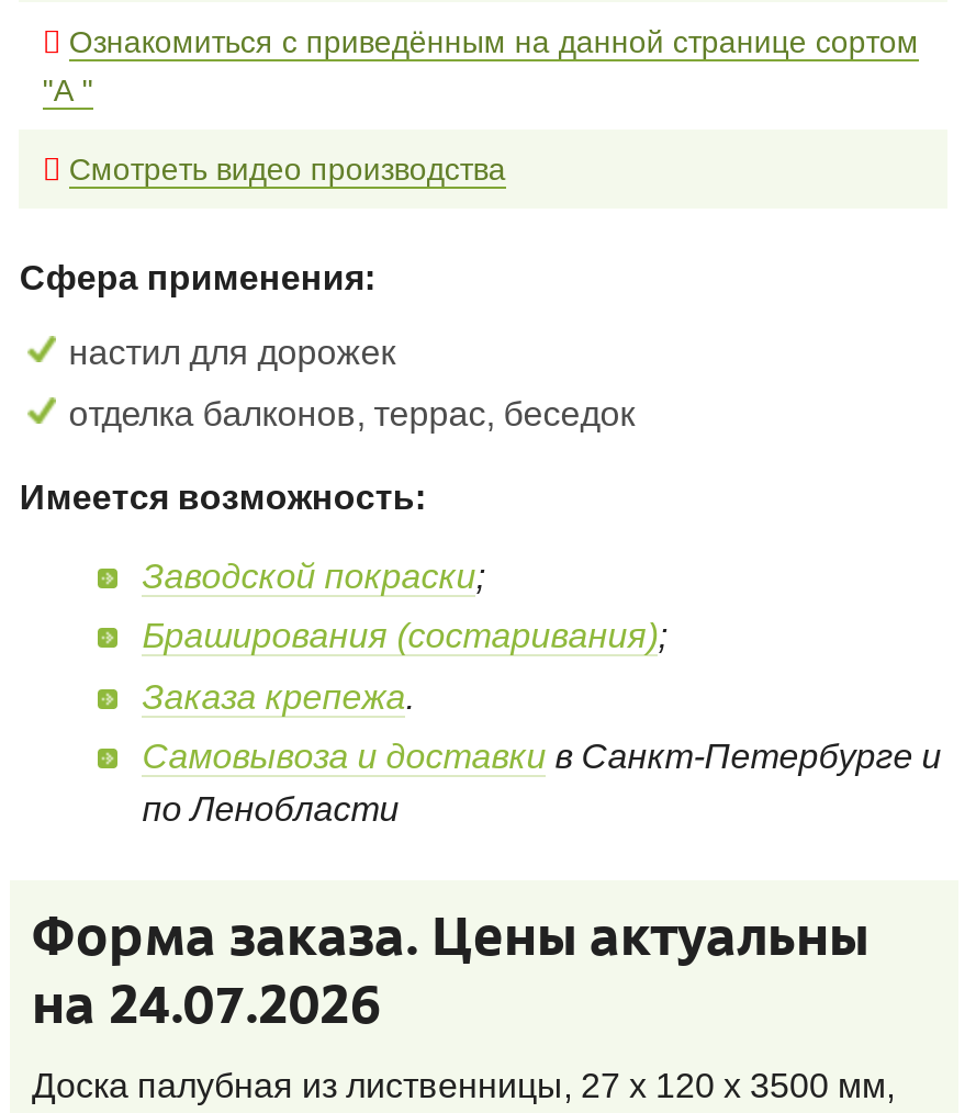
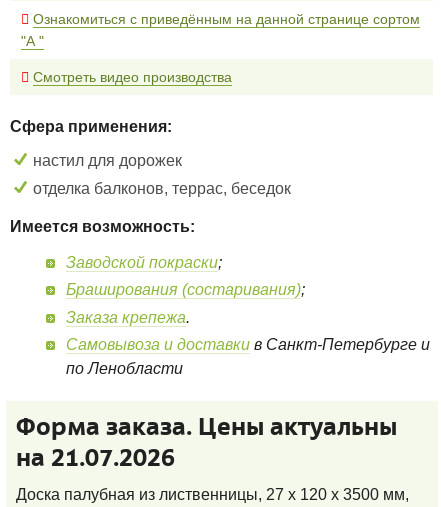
[32,972,381,1036] на 24.07.2026 -> [16,443,175,472] на 21.07.2026

